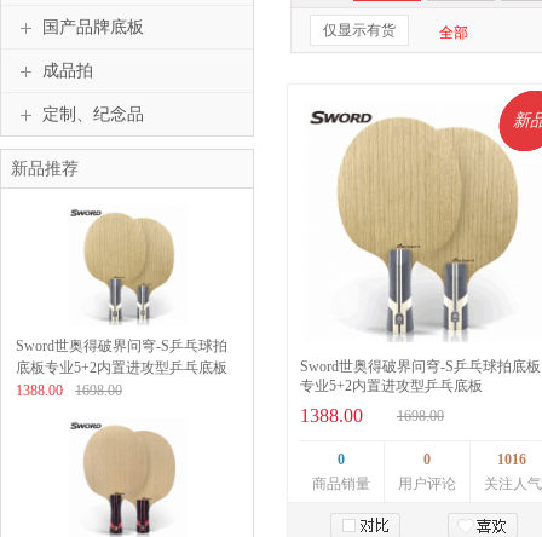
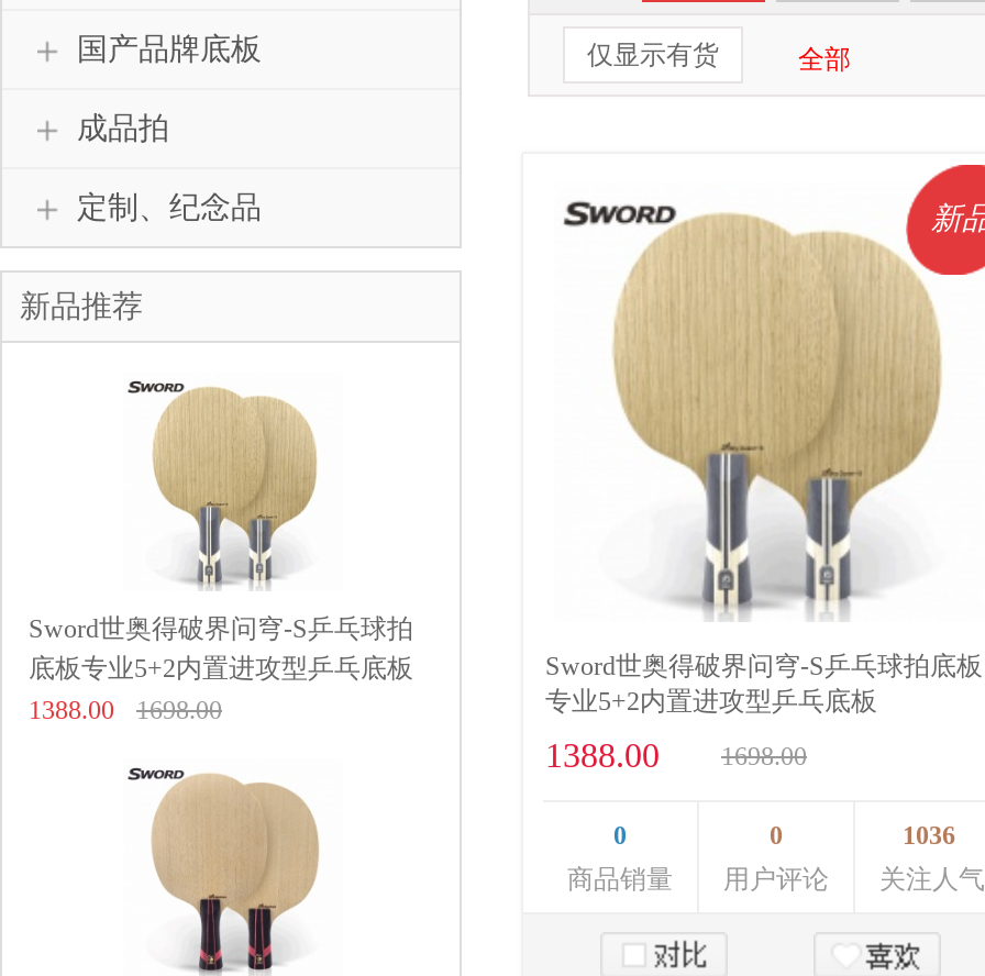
[497,451,526,468] 1016 -> [903,820,955,851] 1036

